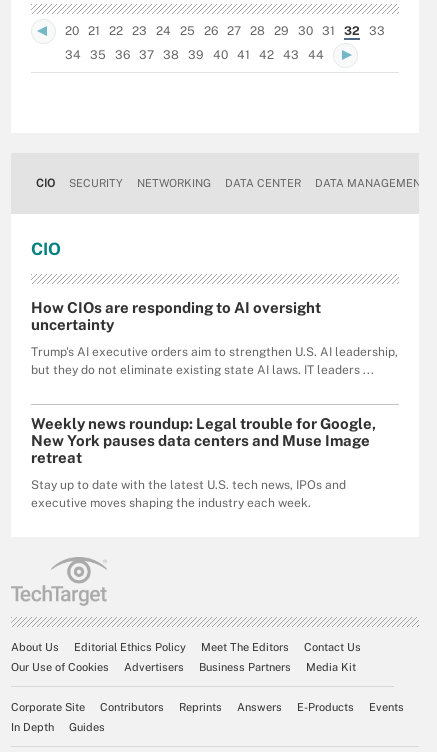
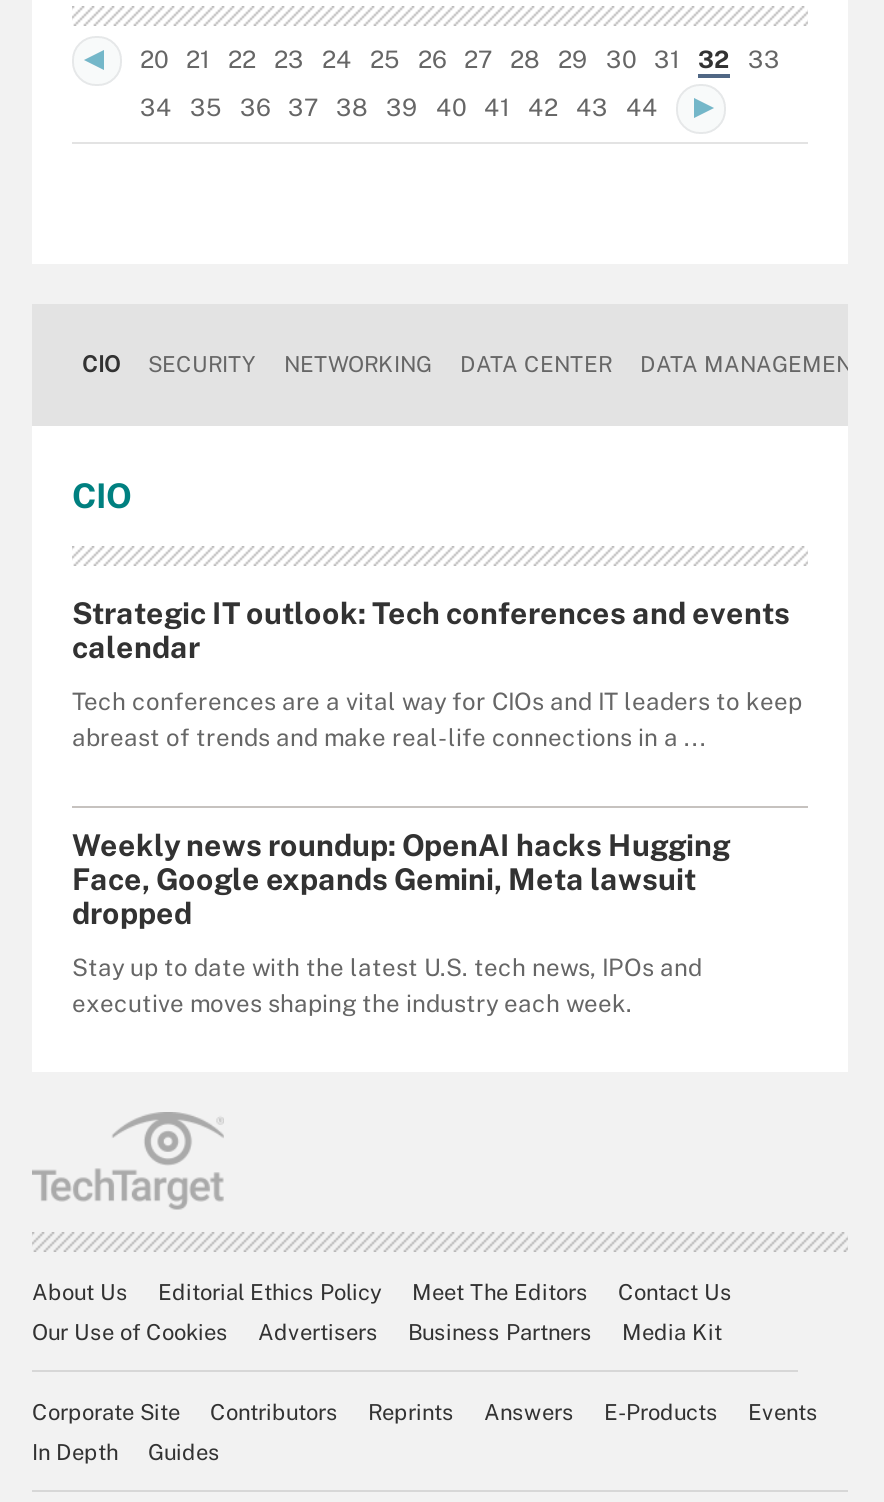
[31,299,321,333] How CIOs are responding to AI oversight | uncertainty -> [72,596,790,664] Strategic IT outlook: Tech conferences and events | calendar
[31,345,398,377] Trump's AI executive orders aim to strengthen U.S. AI leadership, | but they do not eliminate existing state AI laws. IT leaders ... -> [72,688,802,752] Tech conferences are a vital way for CIOs and IT leaders to keep | abreast of trends and make real-life connections in a ...
[31,415,376,466] Weekly news roundup: Legal trouble for Google, | New York pauses data centers and Muse Image | retreat -> [72,828,730,930] Weekly news roundup: OpenAI hacks Hugging | Face, Google expands Gemini, Meta lawsuit | dropped

